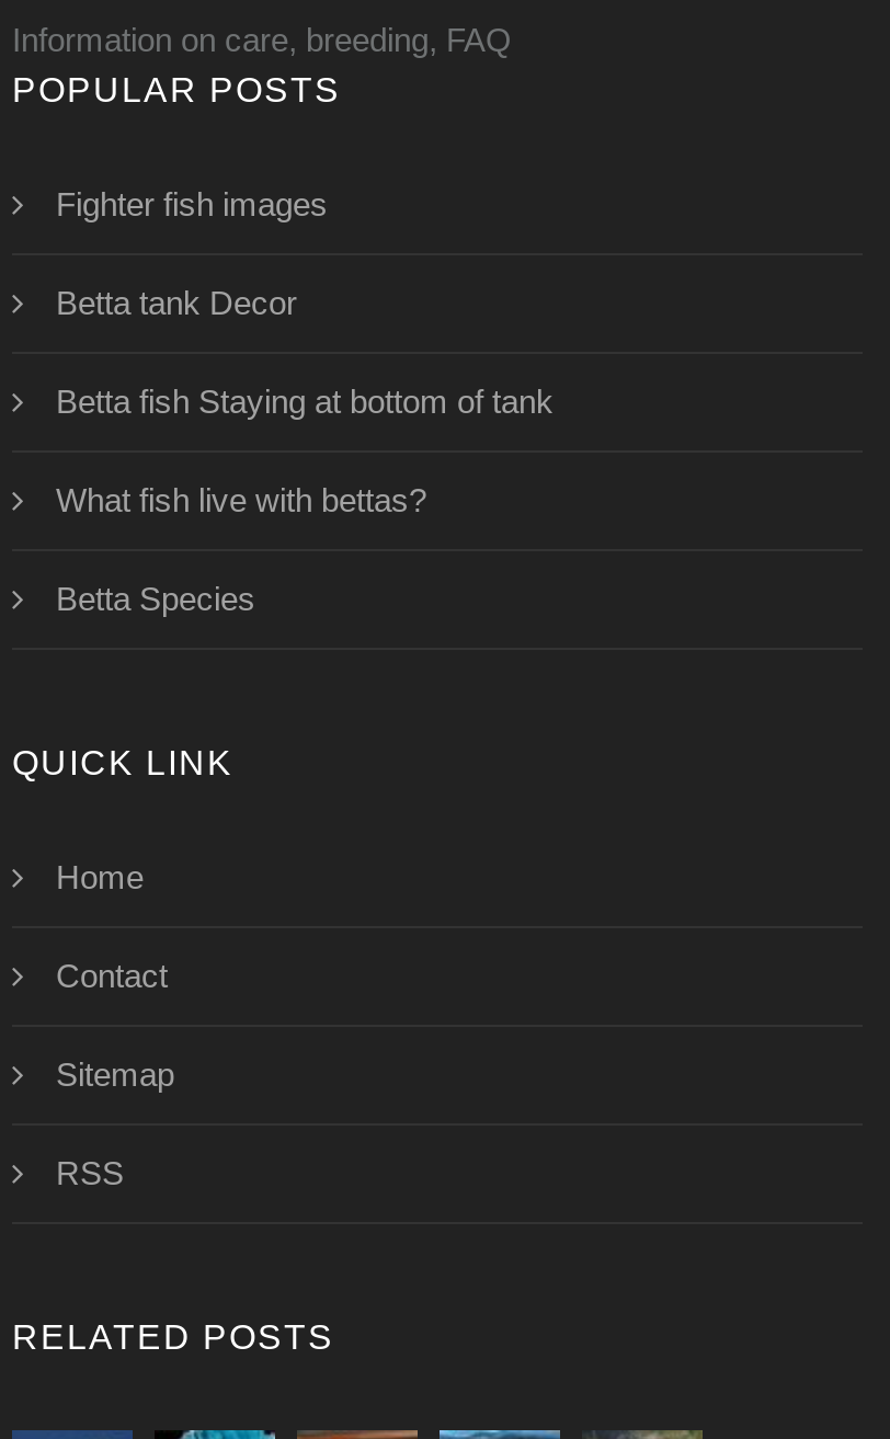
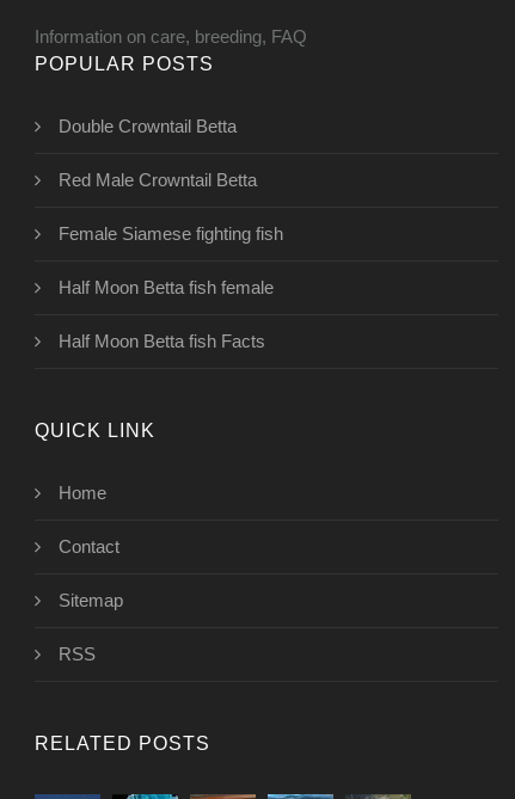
[56,186,328,223] Fighter fish images -> [59,116,237,136] Double Crowntail Betta
[56,284,297,322] Betta tank Decor -> [59,170,257,190] Red Male Crowntail Betta
[56,383,554,420] Betta fish Staying at bottom of tank -> [59,224,283,244] Female Siamese fighting fish
[56,482,426,519] What fish live with bettas? -> [59,277,274,298] Half Moon Betta fish female
[56,580,255,617] Betta Species -> [59,331,265,351] Half Moon Betta fish Facts

